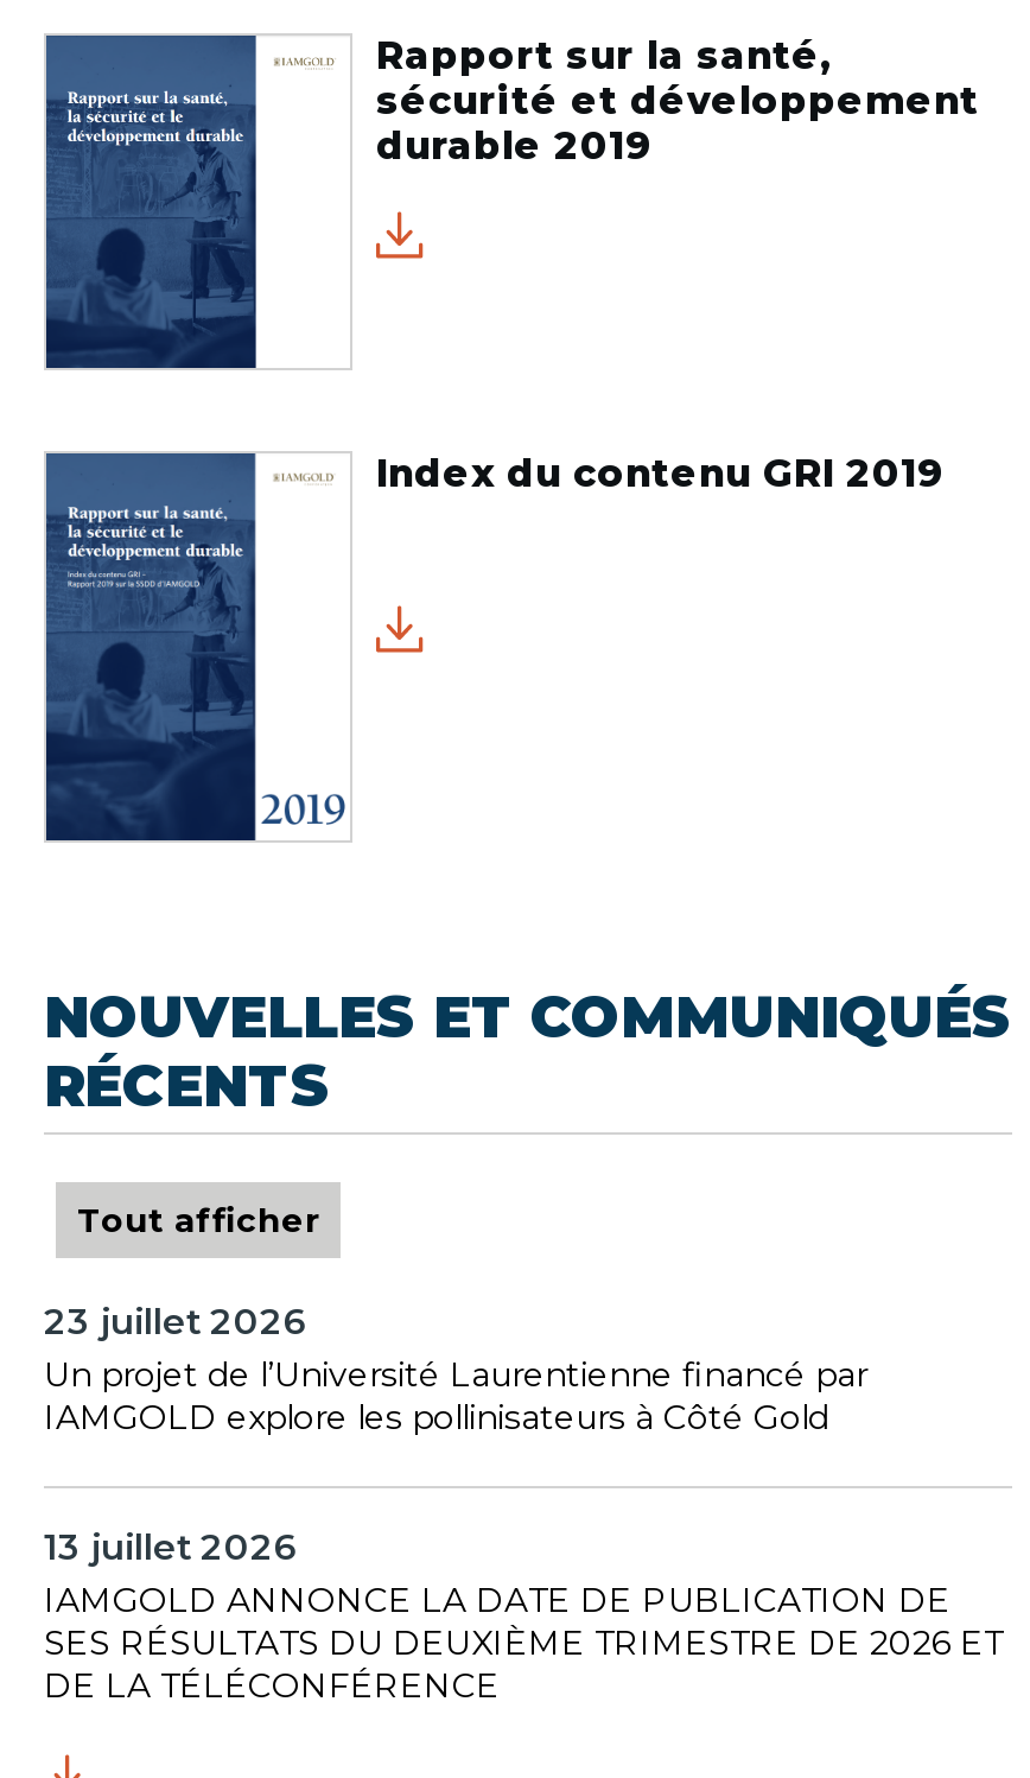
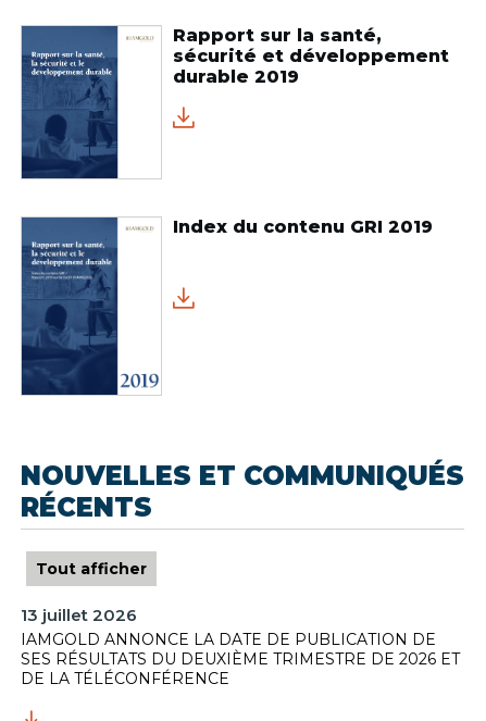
[44,1299,867,1439] 23 juillet 2026 | Un projet de l’Université Laurentienne financé par | IAMGOLD explore les pollinisateurs à Côté Gold -> none

